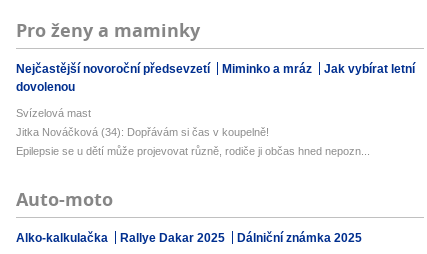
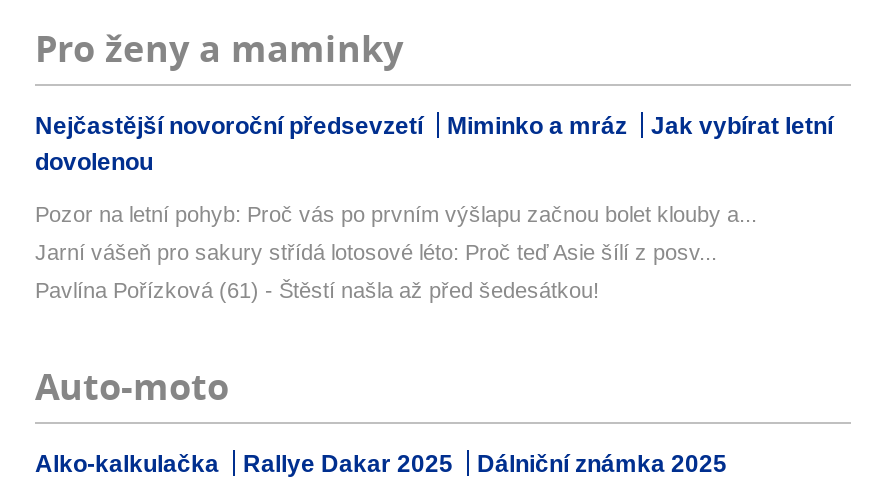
[16,107,91,119] Svízelová mast -> [35,202,757,226] Pozor na letní pohyb: Proč vás po prvním výšlapu začnou bolet klouby a...
[16,126,269,138] Jitka Nováčková (34): Dopřávám si čas v koupelně! -> [35,240,717,264] Jarní vášeň pro sakury střídá lotosové léto: Proč teď Asie šílí z posv...
[16,145,370,157] Epilepsie se u dětí může projevovat různě, rodiče ji občas hned nepozn... -> [35,278,599,302] Pavlína Pořízková (61) - Štěstí našla až před šedesátkou!

